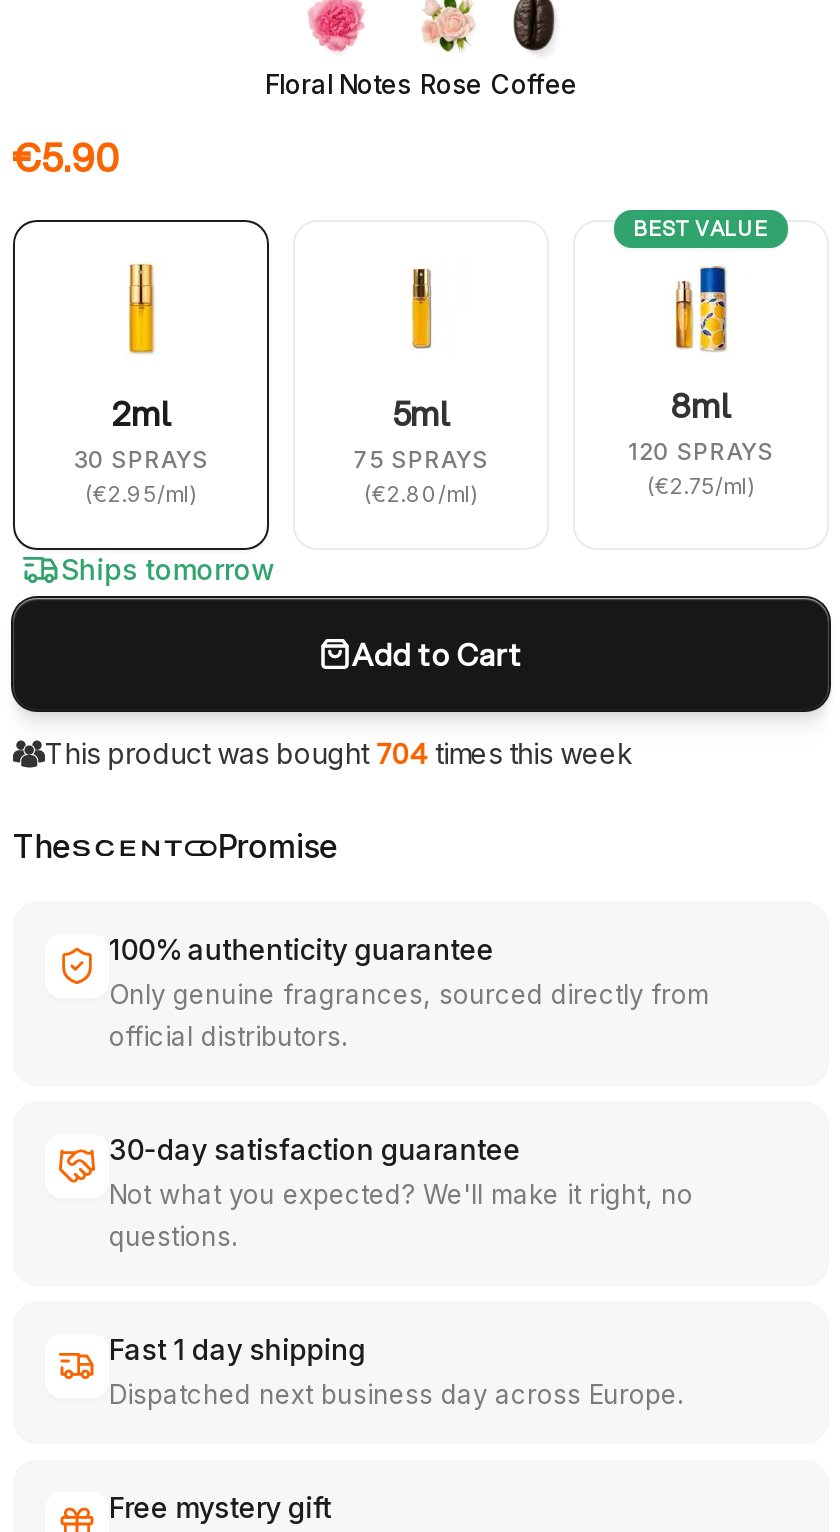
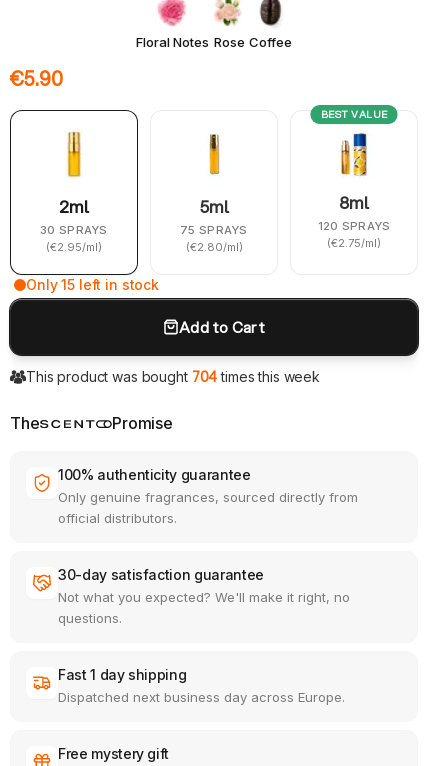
[61,552,275,586] Ships tomorrow -> [26,276,159,293] Only 15 left in stock

